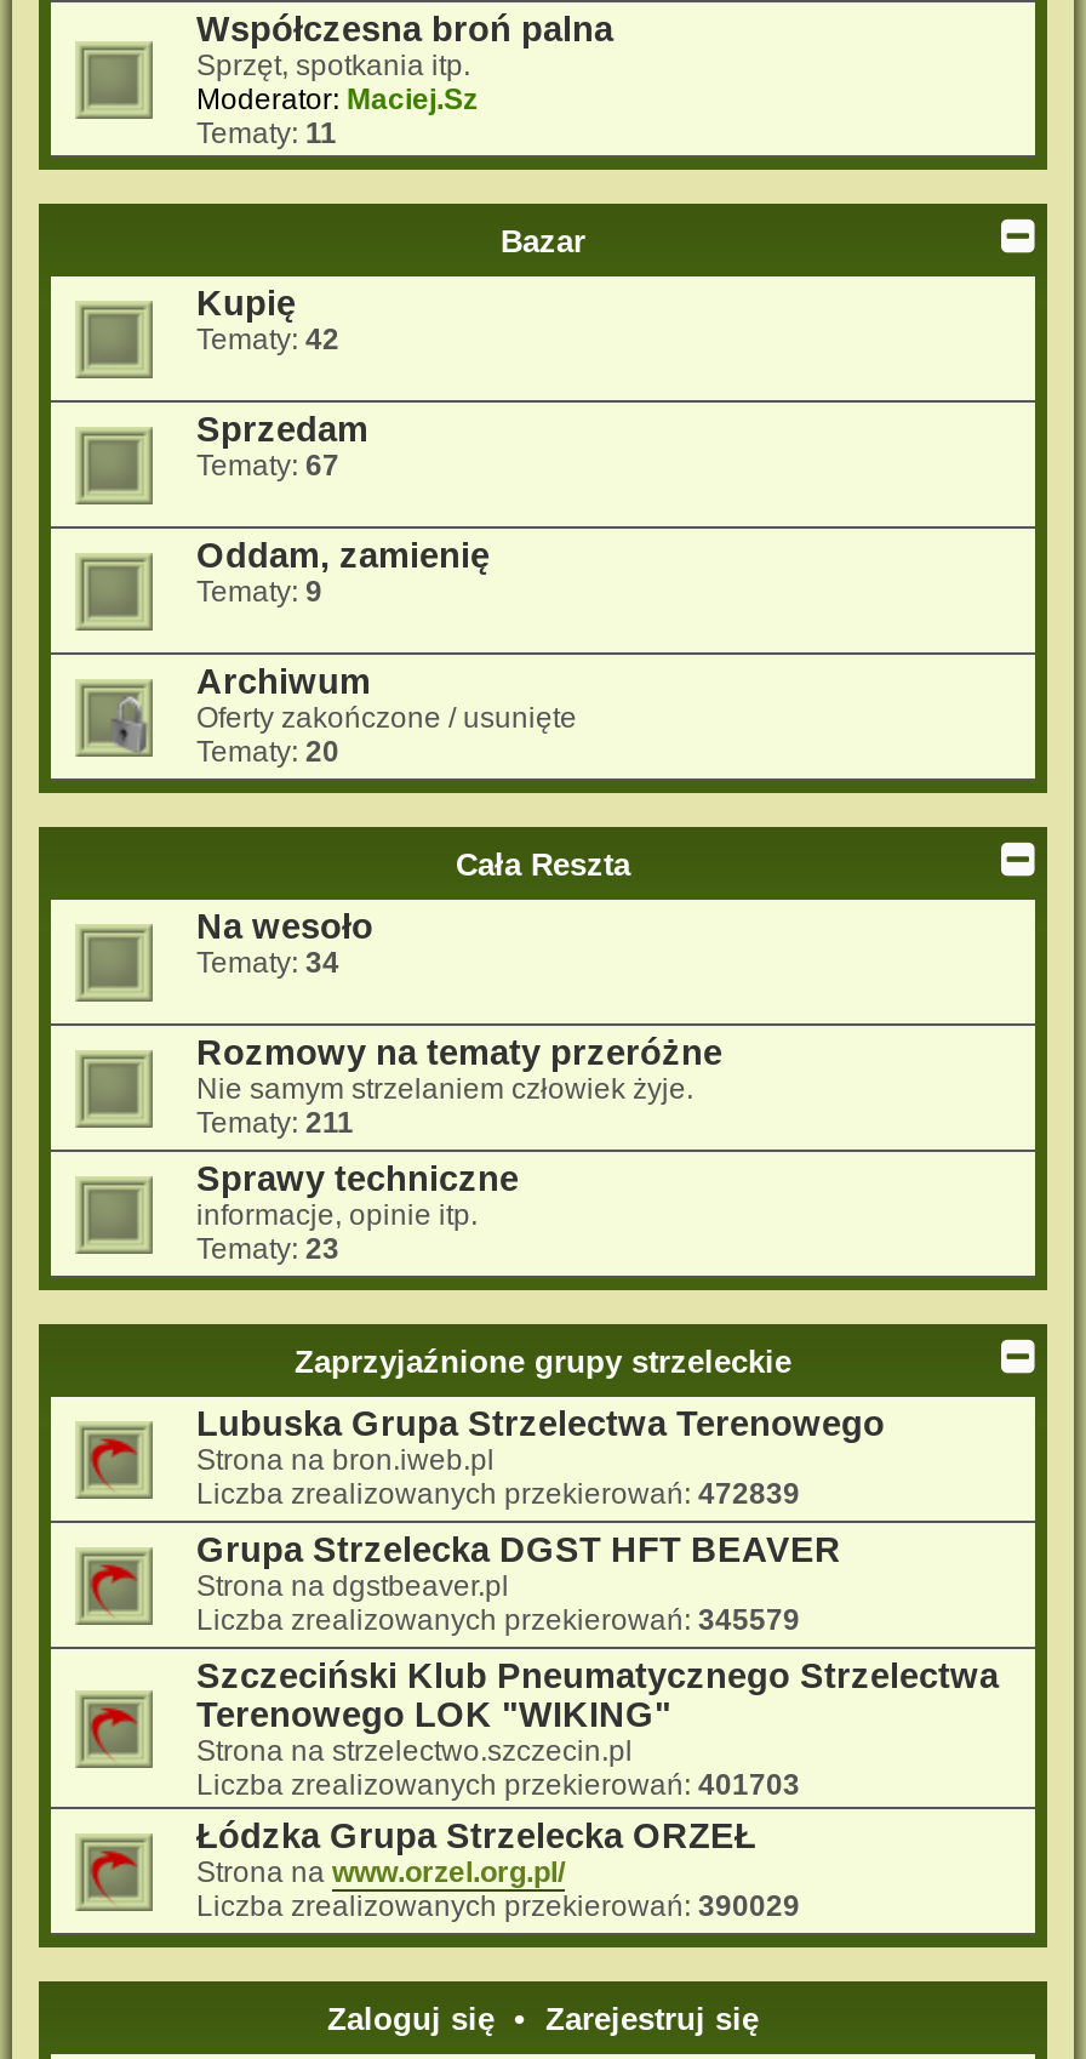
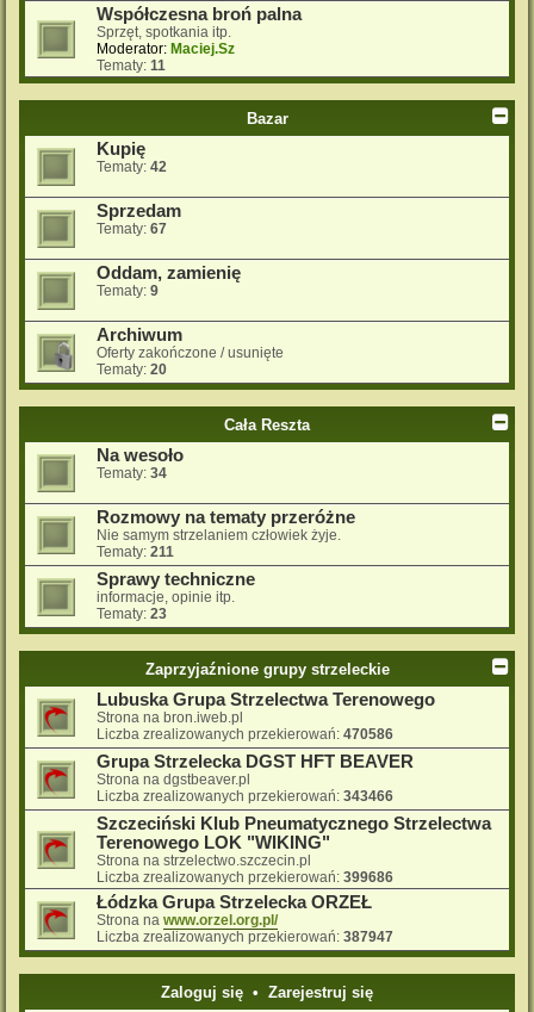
[196,1477,800,1511] Liczba zrealizowanych przekierowań: 472839 -> [97,726,393,743] Liczba zrealizowanych przekierowań: 470586
[196,1604,800,1637] Liczba zrealizowanych przekierowań: 345579 -> [97,788,393,805] Liczba zrealizowanych przekierowań: 343466
[196,1768,800,1802] Liczba zrealizowanych przekierowań: 401703 -> [97,869,393,886] Liczba zrealizowanych przekierowań: 399686
[196,1890,800,1924] Liczba zrealizowanych przekierowań: 390029 -> [97,929,393,945] Liczba zrealizowanych przekierowań: 387947

